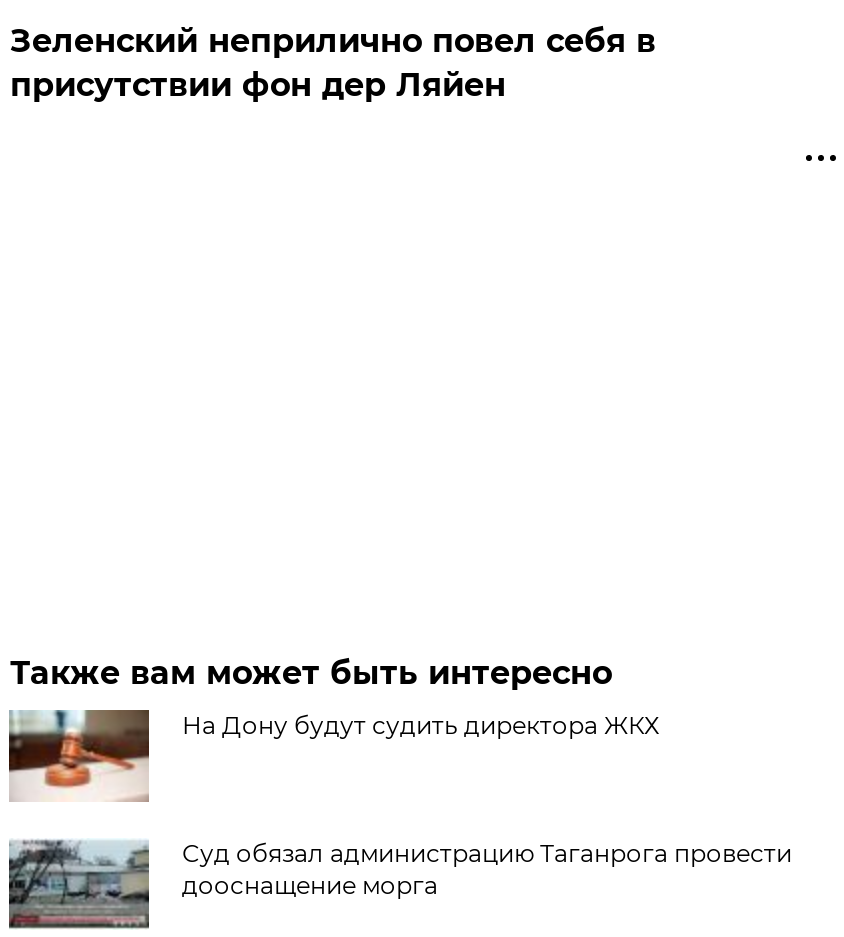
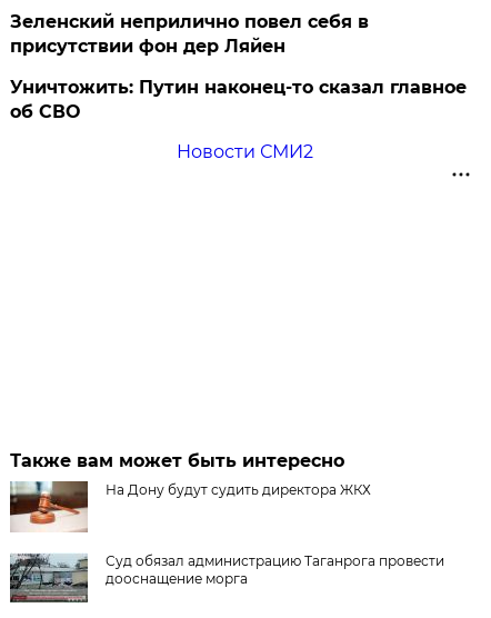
none -> [10,77,467,162] Уничтожить: Путин наконец-то сказал главное | об СВО | Новости СМИ2

